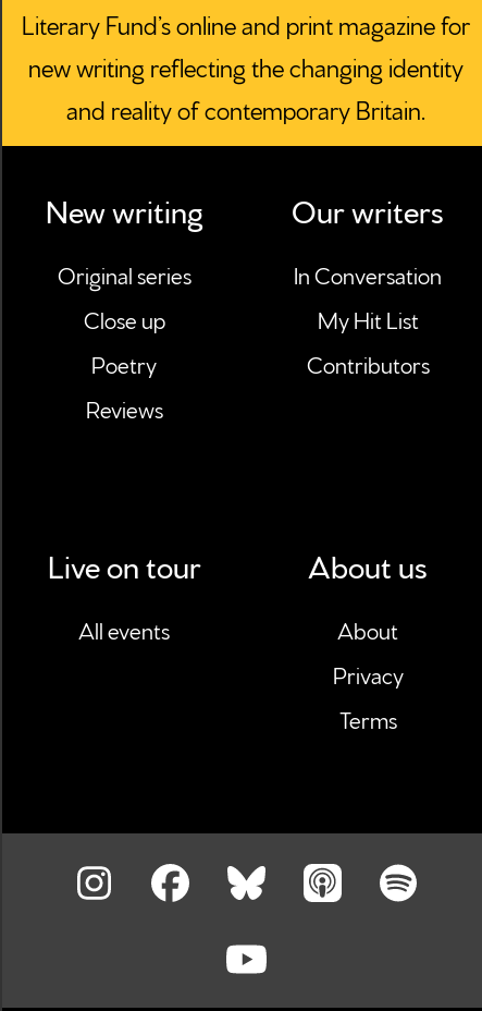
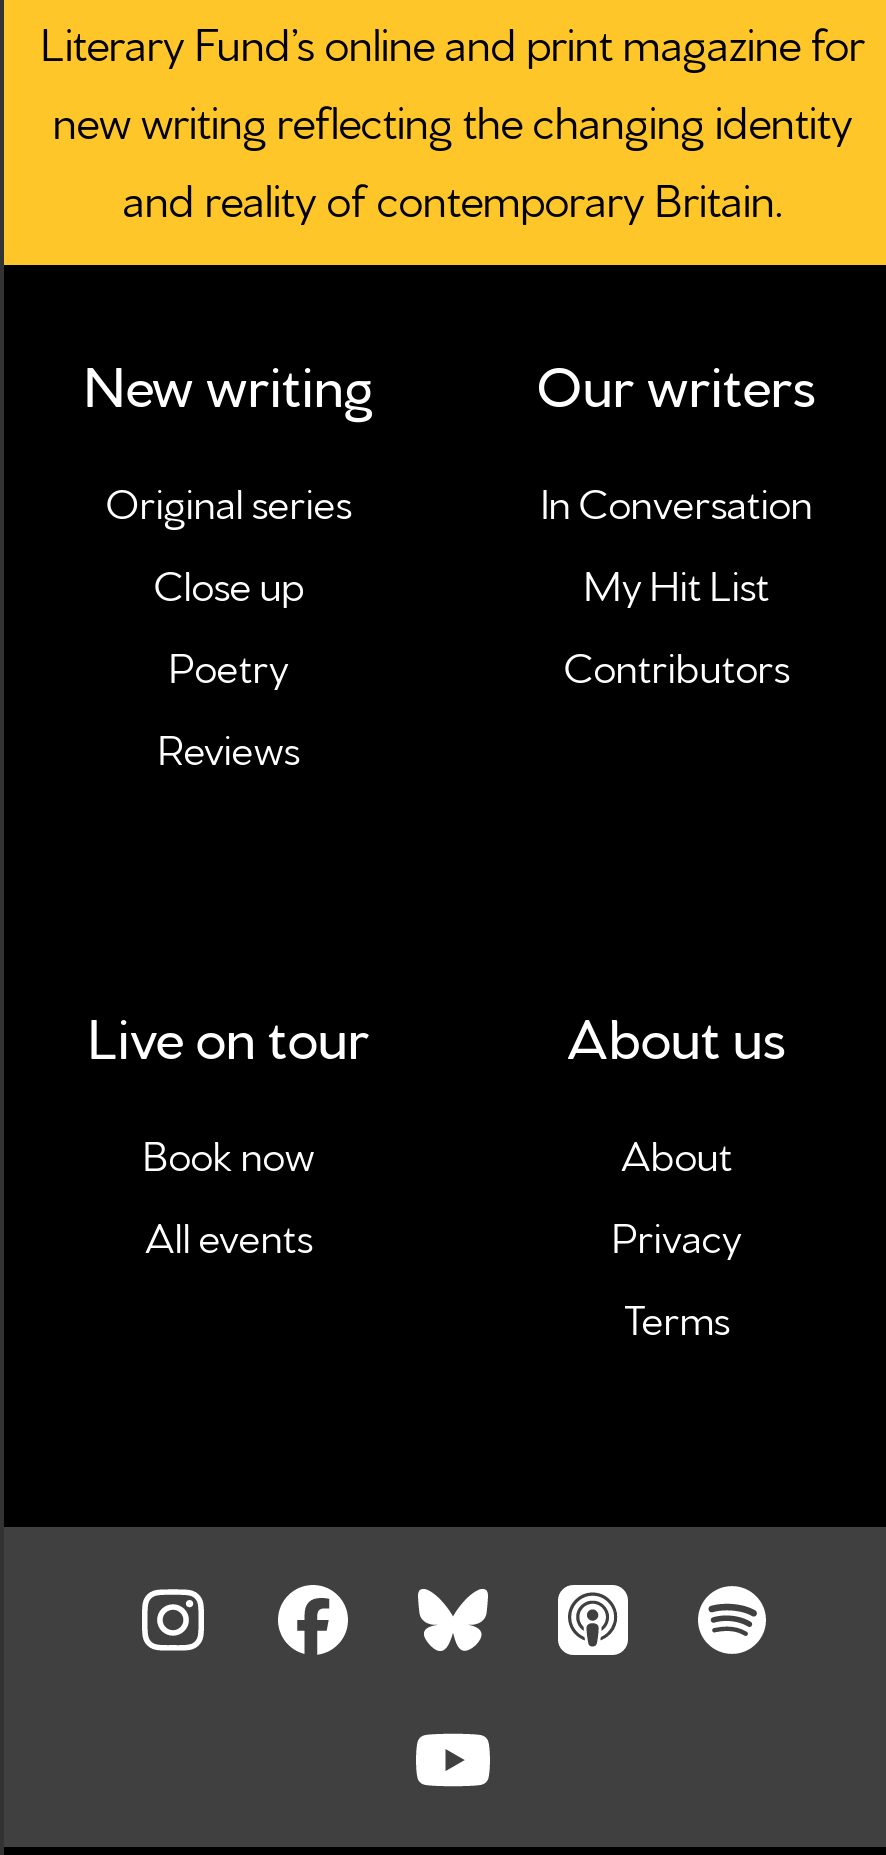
moved [79,615,170,644] -> [145,1208,313,1262]: All events
none -> [143,1126,315,1180] Book now

